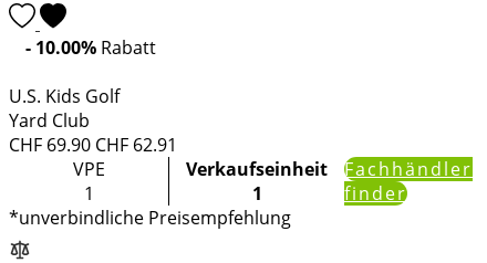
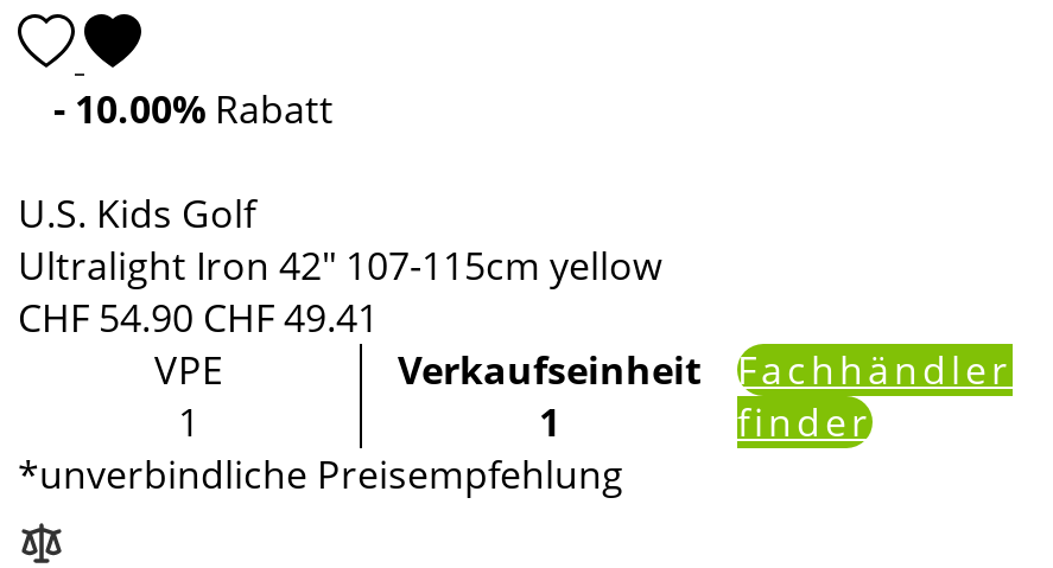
[9,109,177,157] Yard Club | CHF 69.90 CHF 62.91 -> [18,240,661,344] Ultralight Iron 42" 107-115cm yellow | CHF 54.90 CHF 49.41

